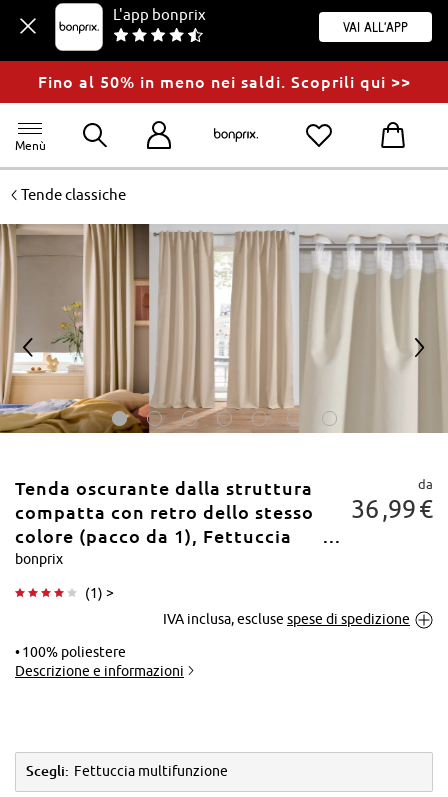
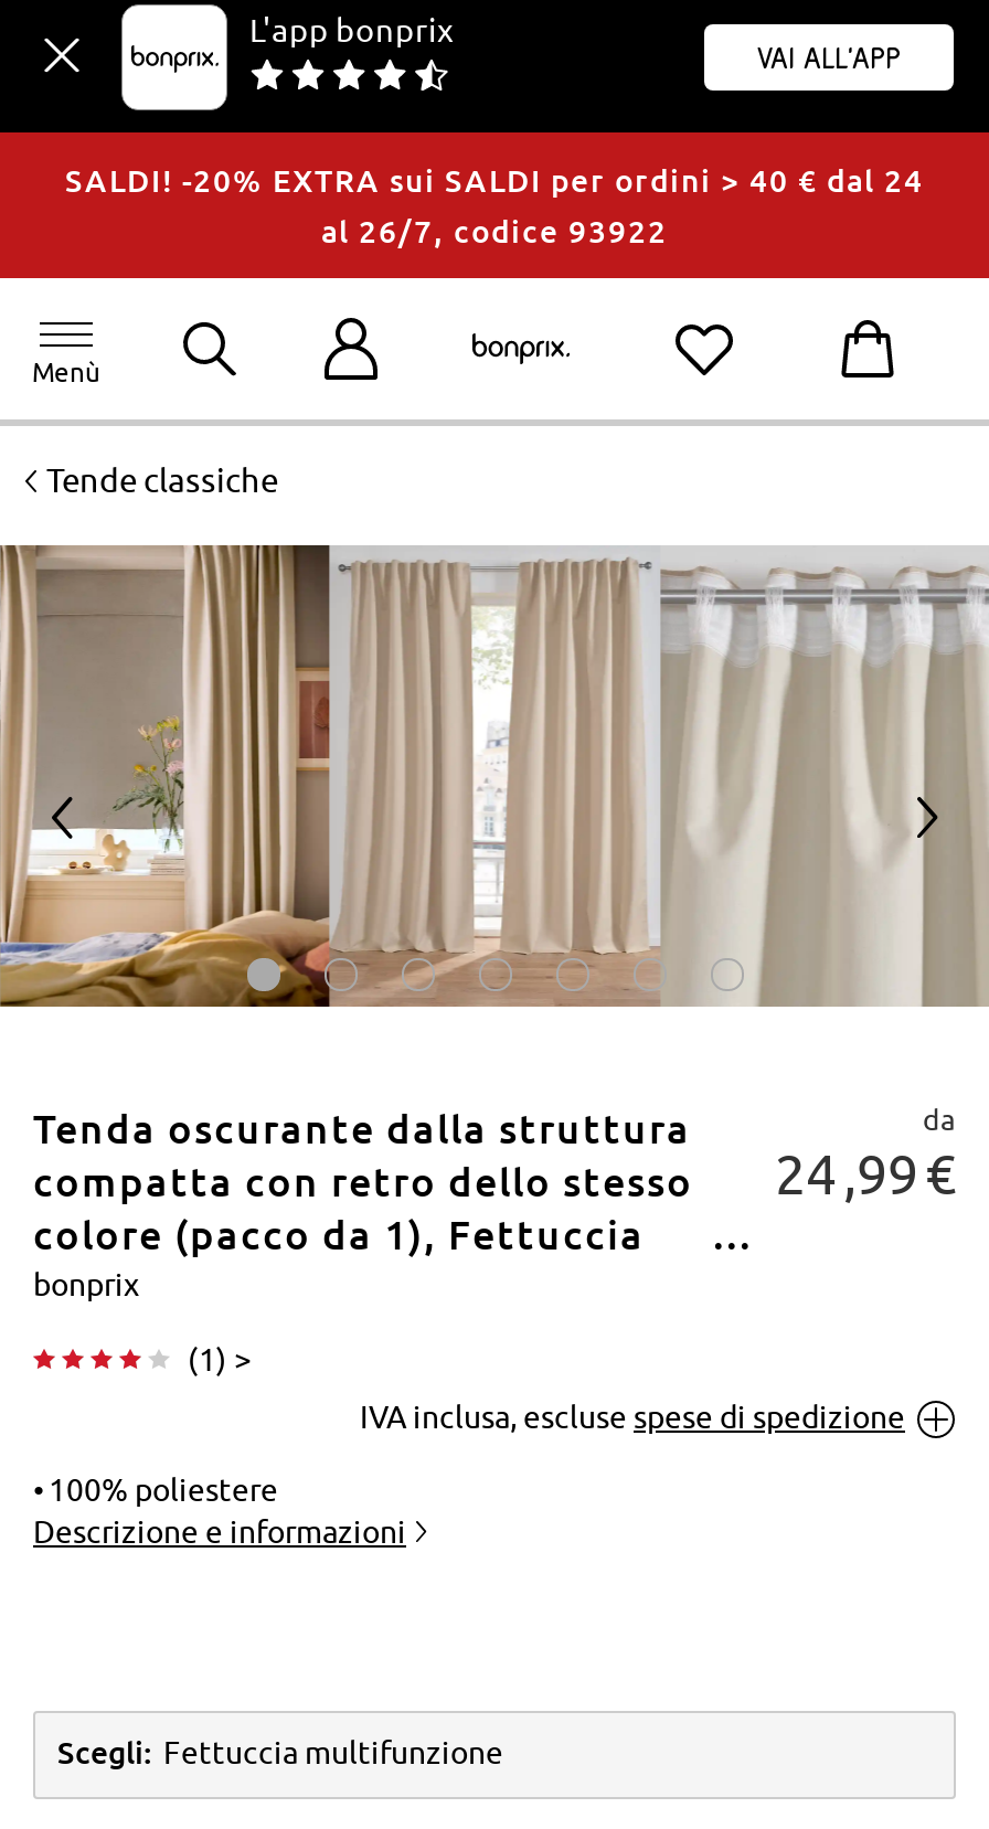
[37,73,410,91] Fino al 50% in meno nei saldi. Scoprili qui >> -> [65,163,924,249] SALDI! -20% EXTRA sui SALDI per ordini > 40 € dal 24 | al 26/7, codice 93922
[15,494,433,523] compatta con retro dello stesso 36 99 € -> [33,1141,956,1205] compatta con retro dello stesso 24 99 €

